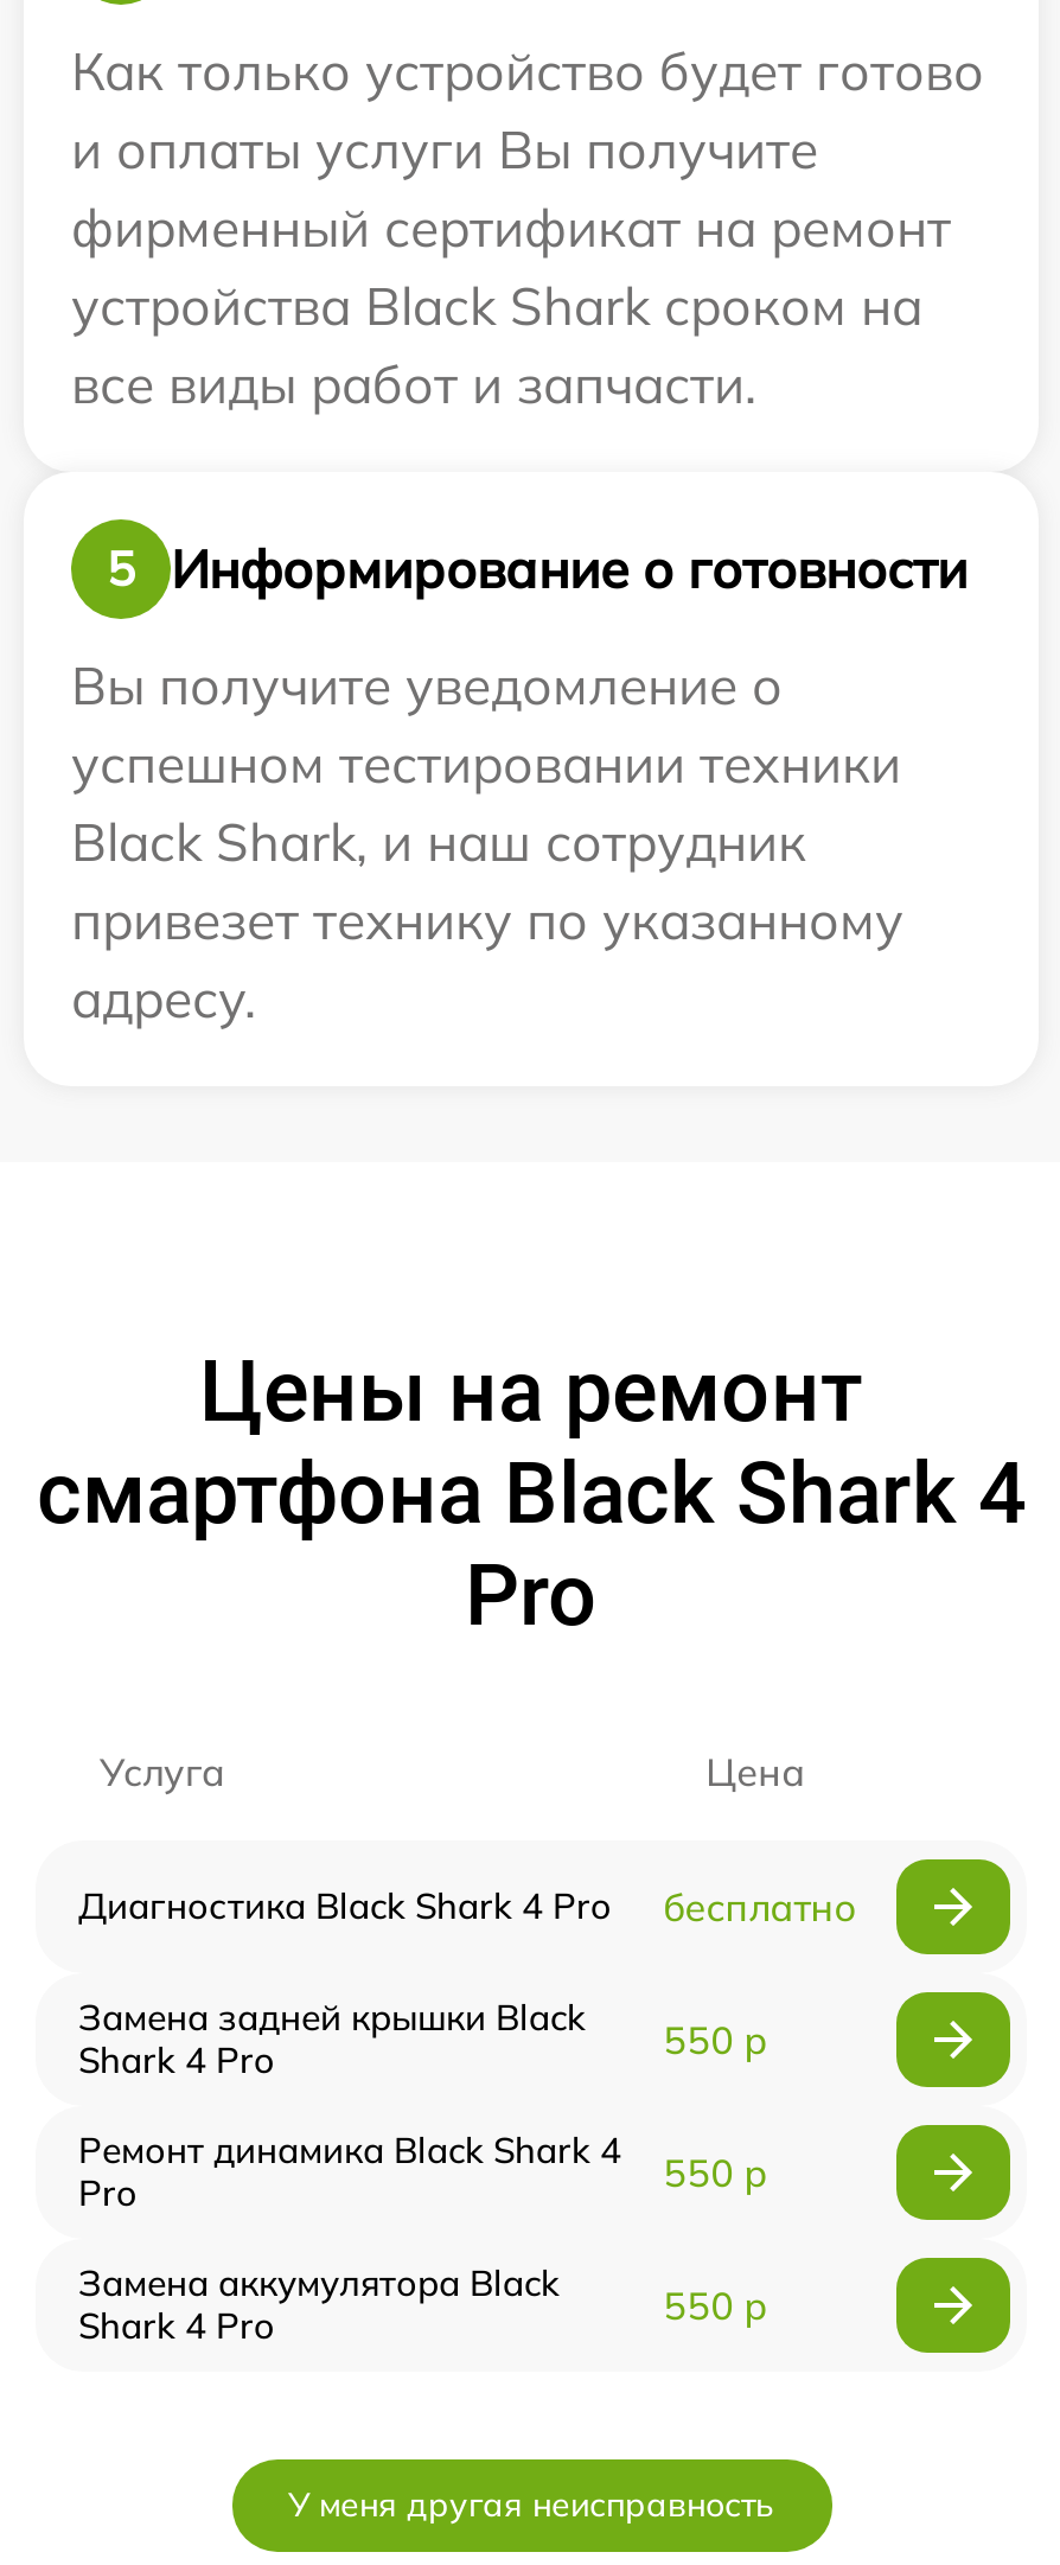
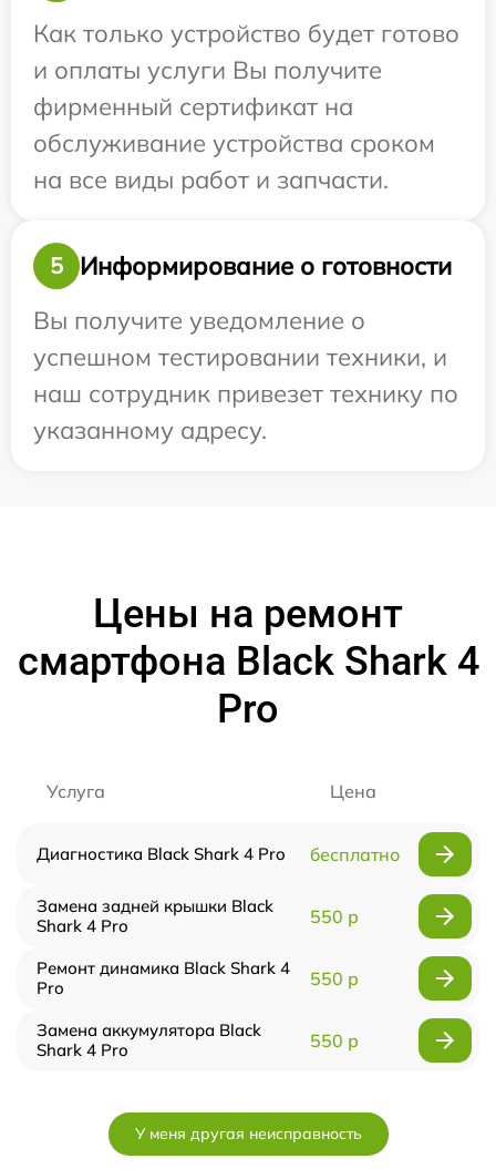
[71,194,951,417] фирменный сертификат на ремонт | устройства Black Shark сроком на | все виды работ и запчасти. -> [33,91,435,195] фирменный сертификат на | обслуживание устройства сроком | на все виды работ и запчасти.
[71,730,903,1032] успешном тестировании техники | Black Shark, и наш сотрудник | привезет технику по указанному | адресу. -> [33,341,458,445] успешном тестировании техники, и | наш сотрудник привезет технику по | указанному адресу.

